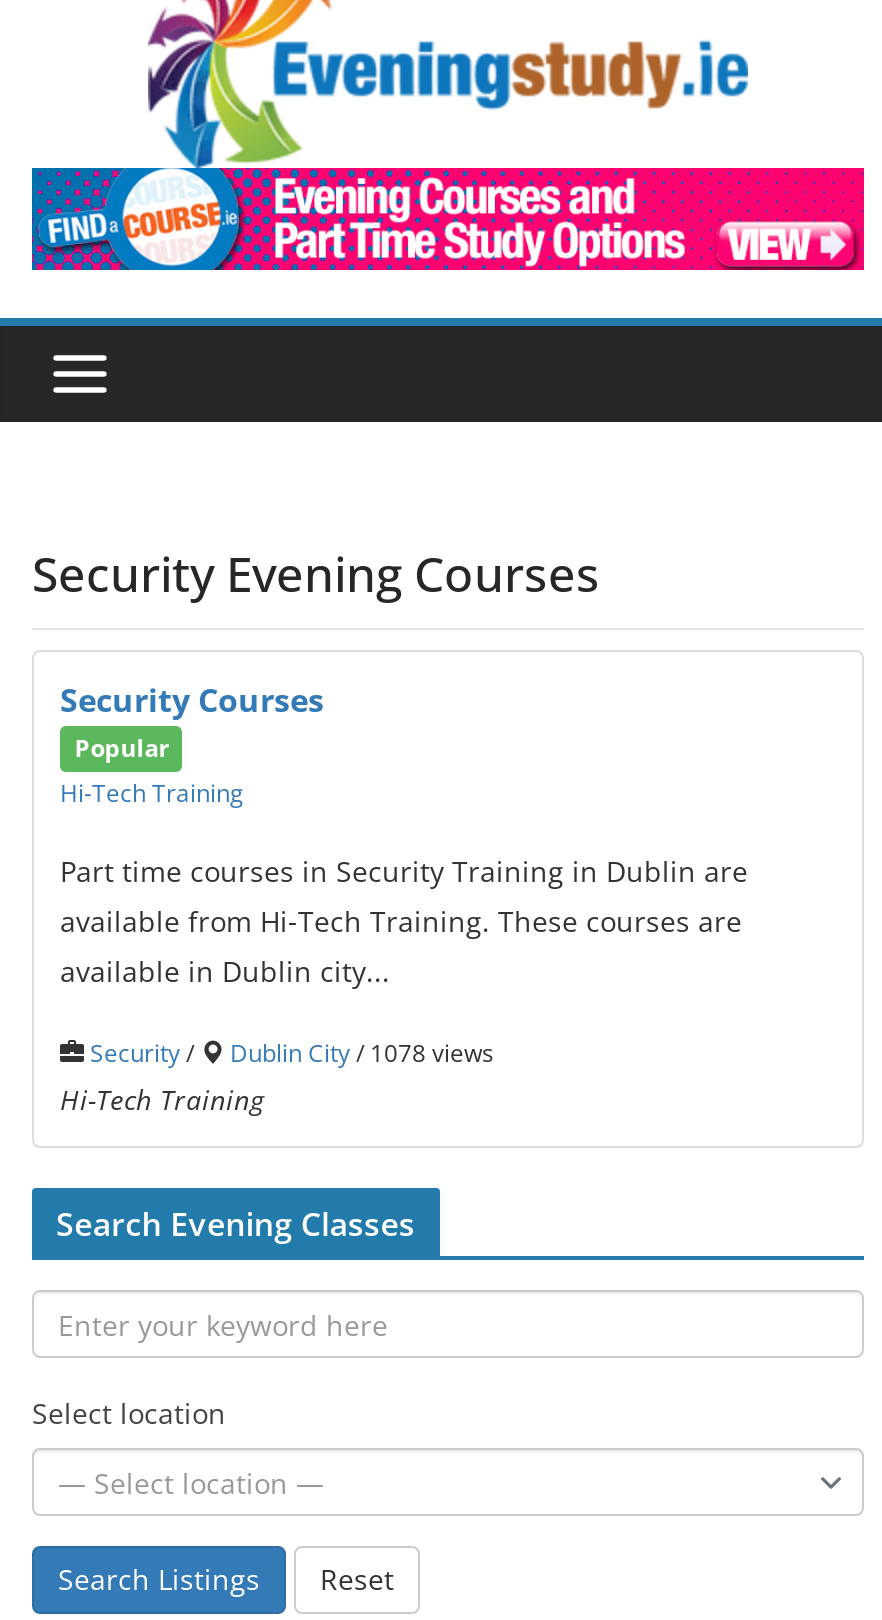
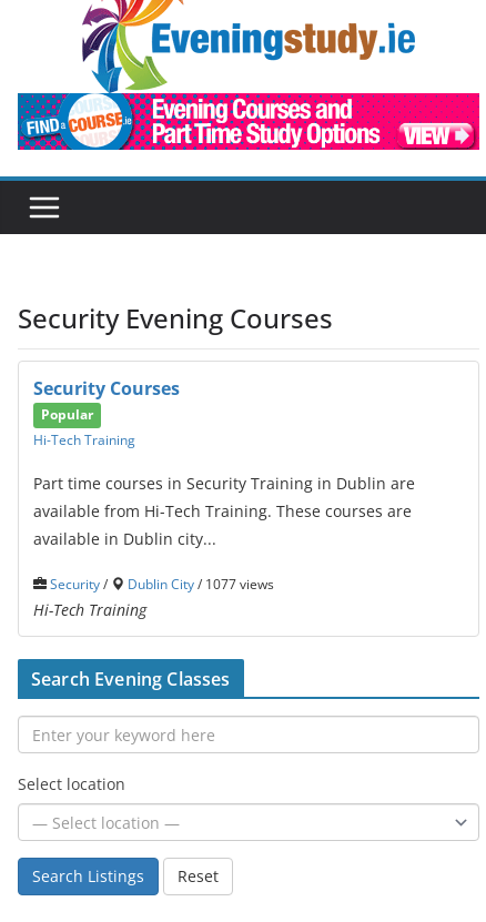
[230,1037,494,1069] Dublin City / 1078 views -> [128,575,274,593] Dublin City / 1077 views

